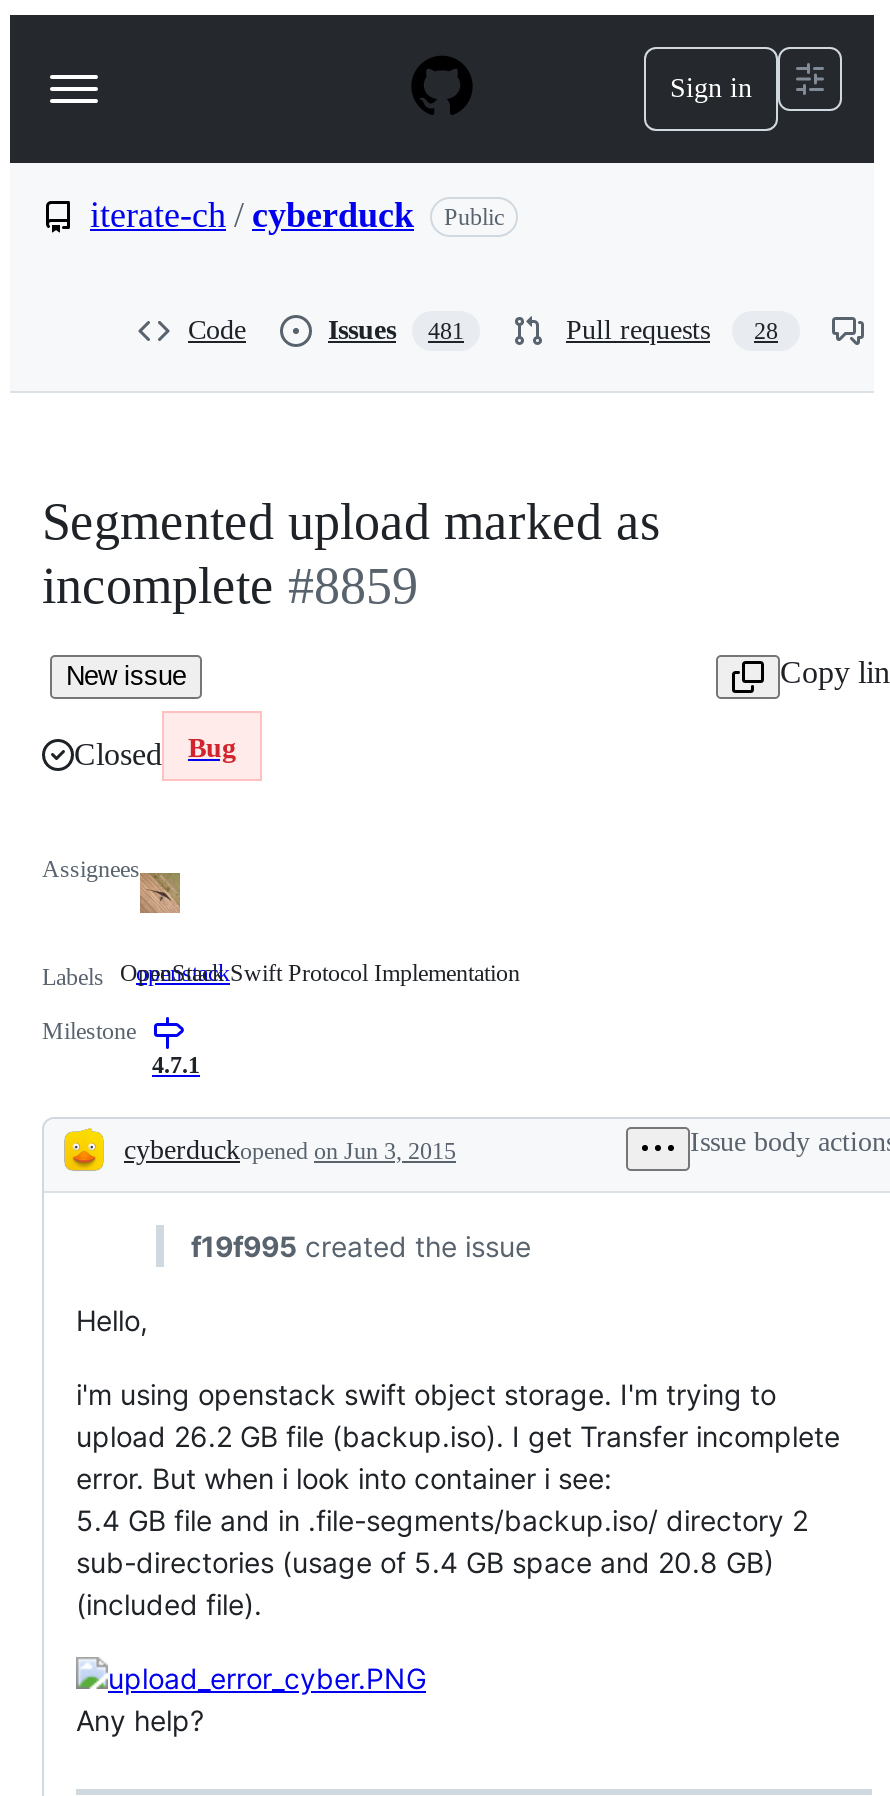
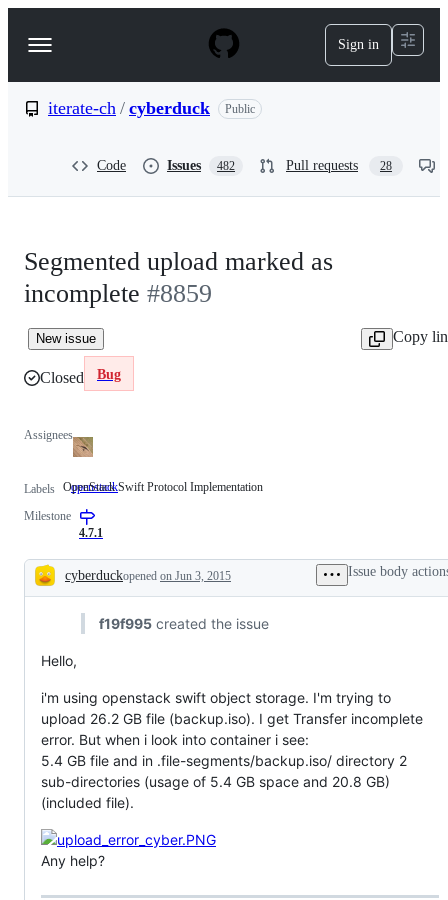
[328,315,464,345] Issues 481 -> [167,158,235,173] Issues 482

